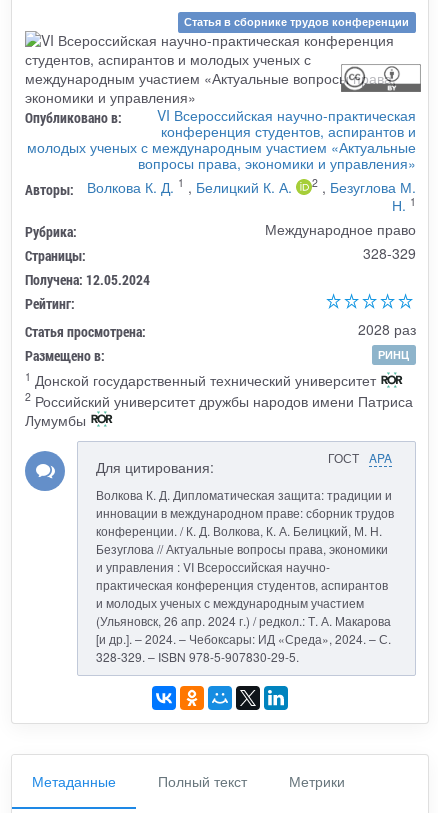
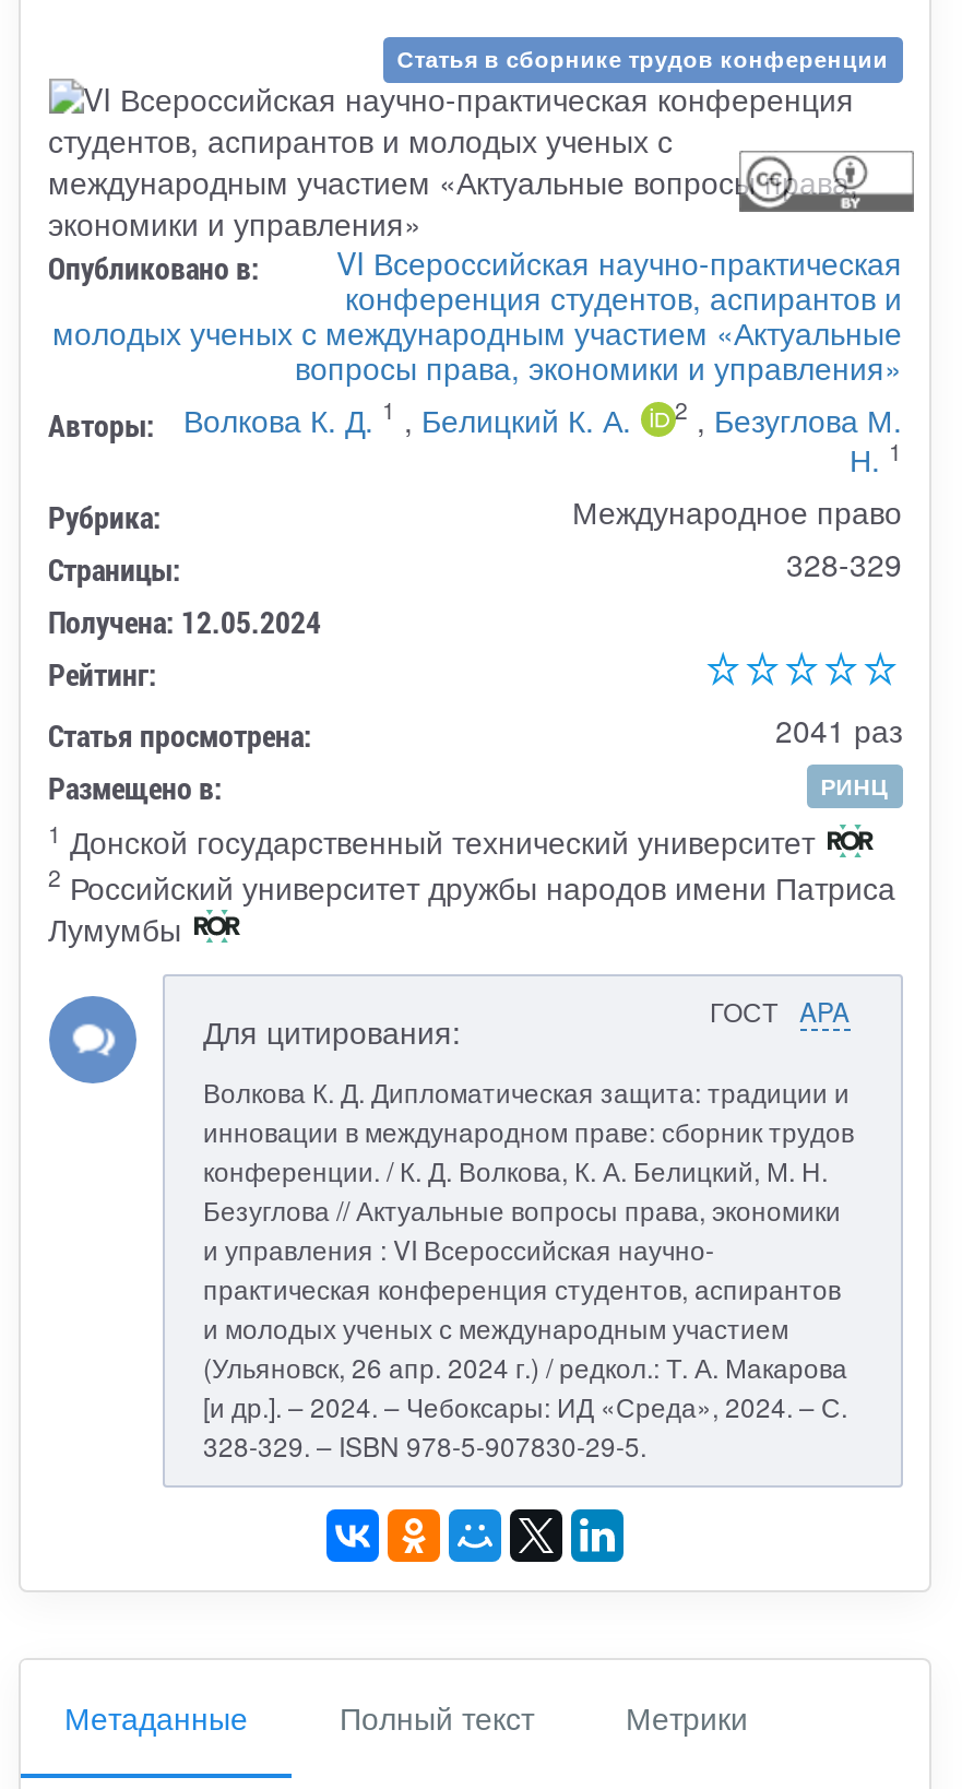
[357,319,415,339] 2028 раз -> [775,707,902,751] 2041 раз

